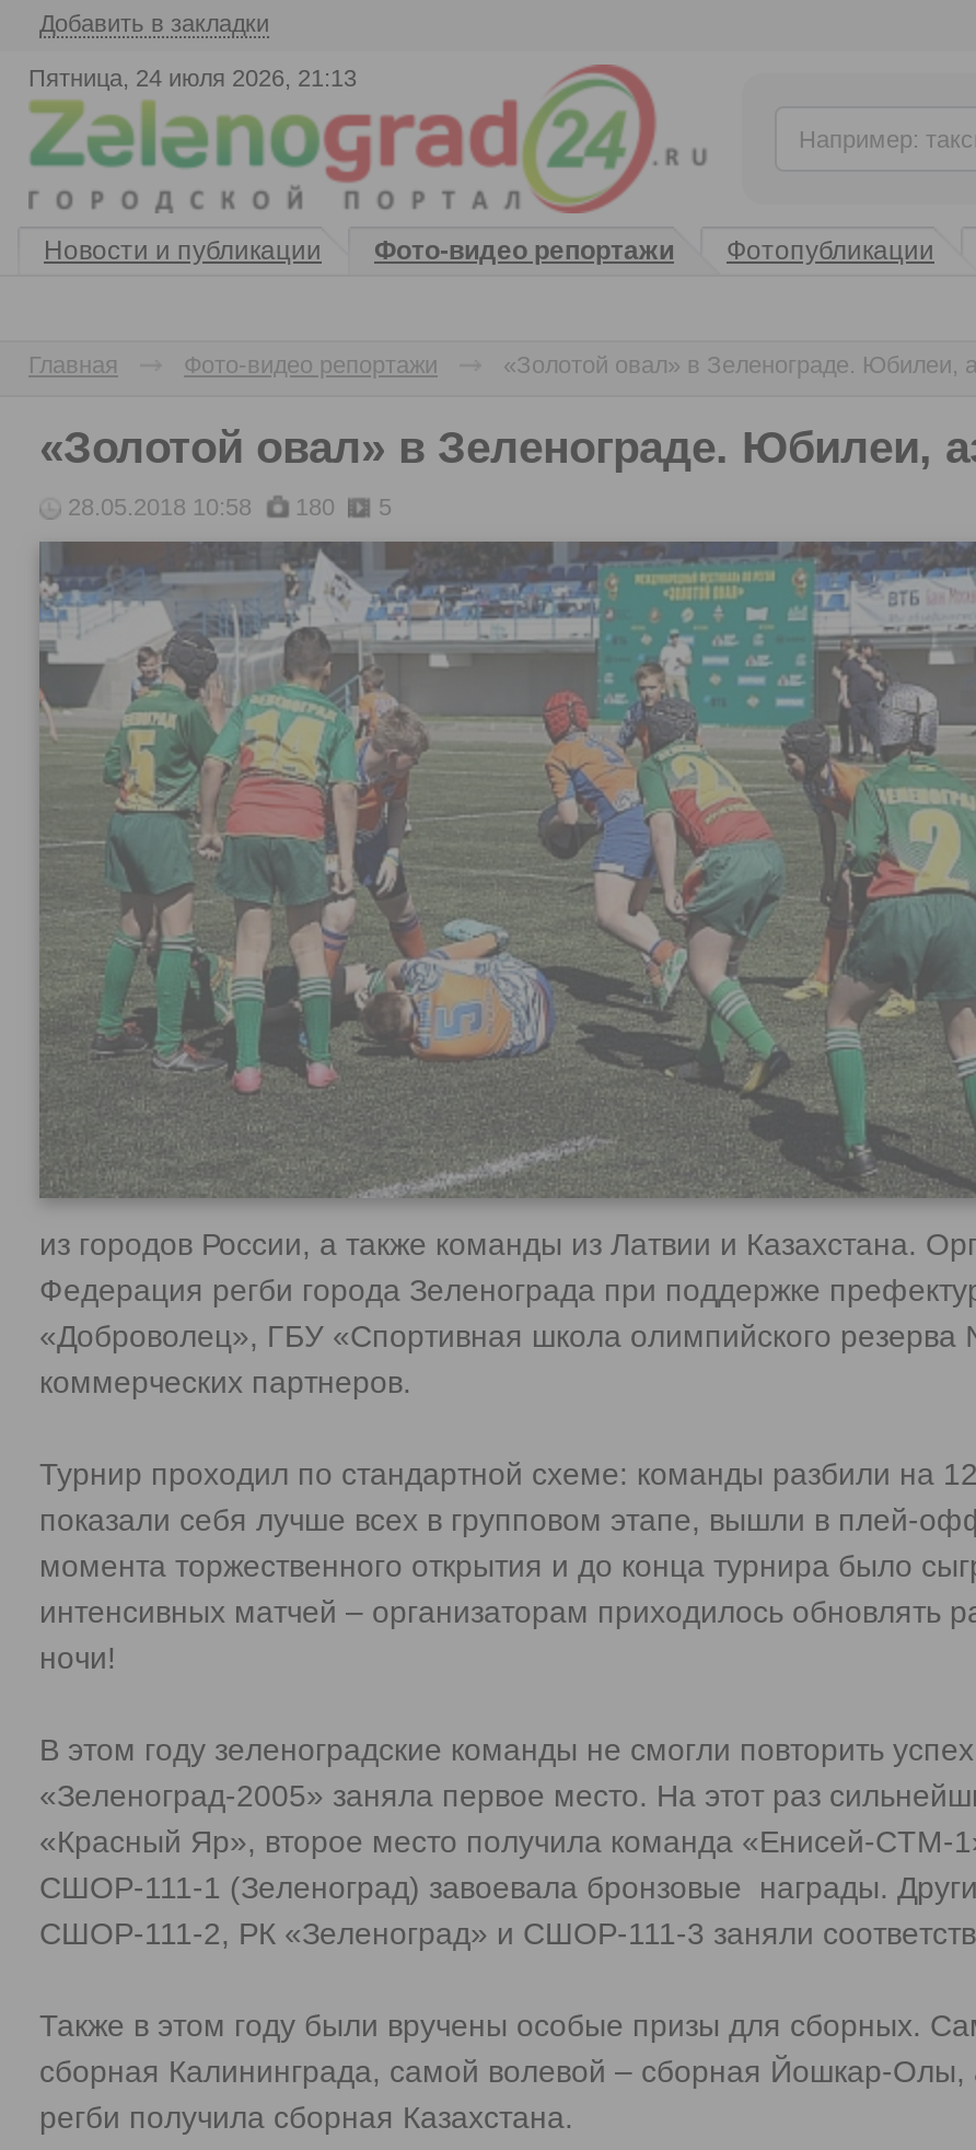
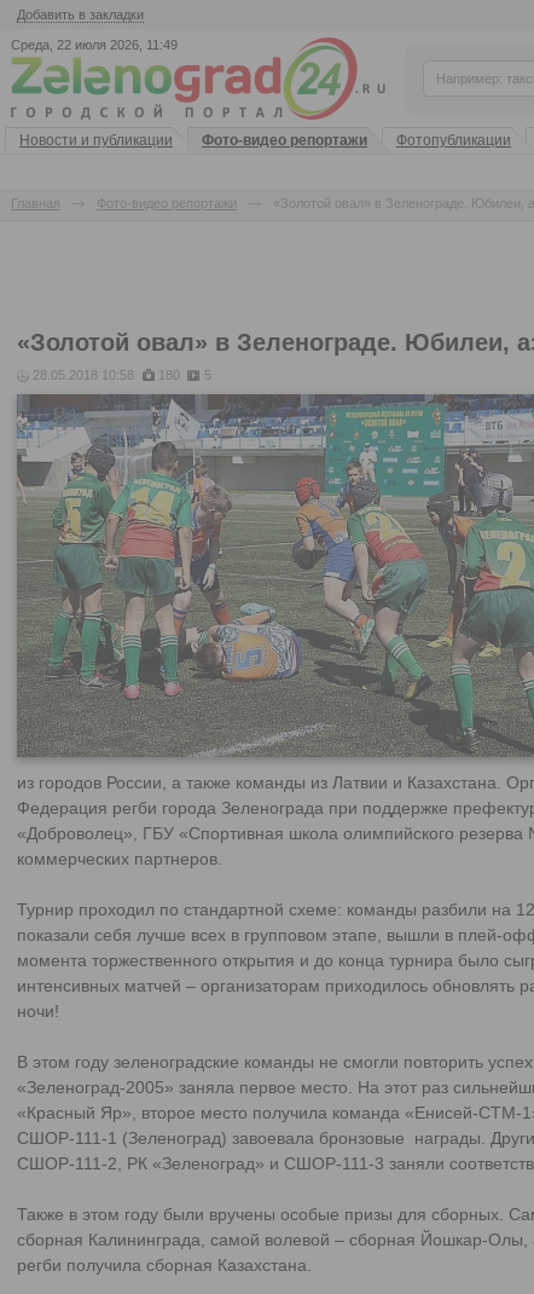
[28,65,357,91] Пятница, 24 июля 2026, 21:13 -> [11,37,178,52] Среда, 22 июля 2026, 11:49

